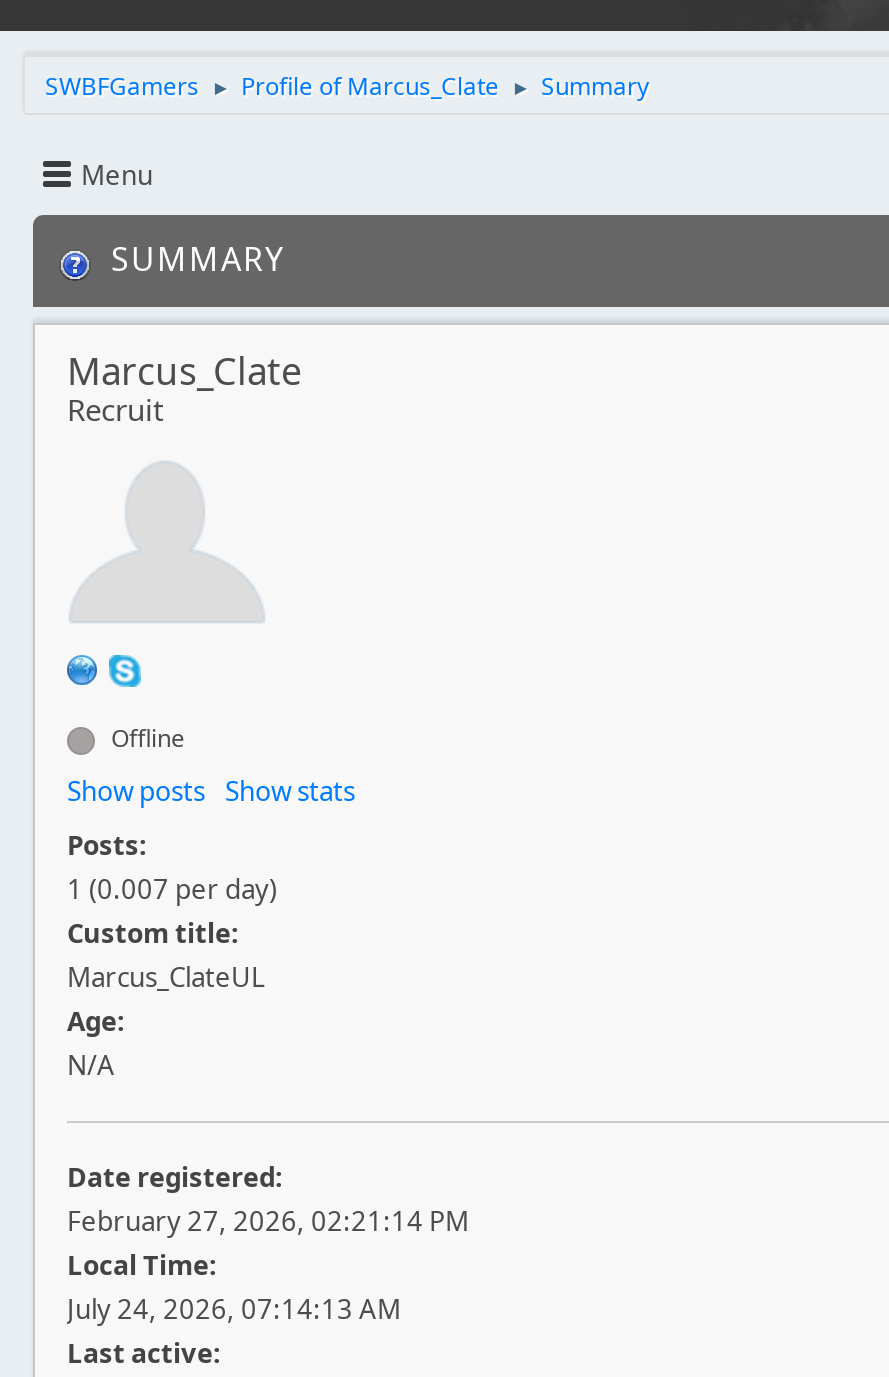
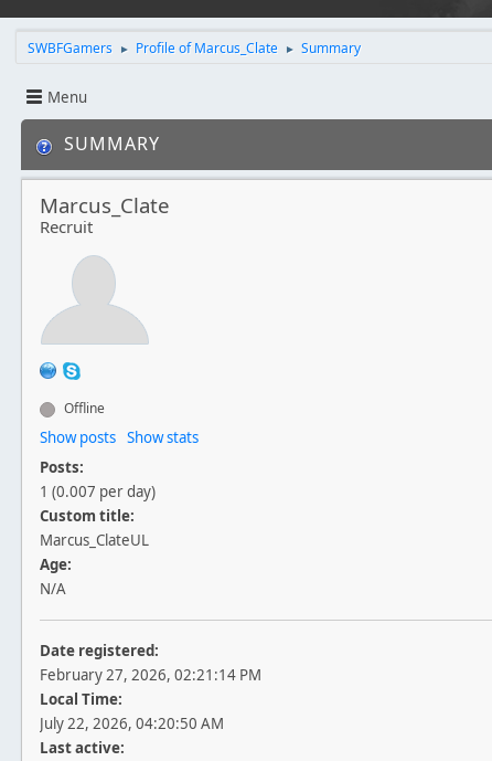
[67,1291,401,1327] July 24, 2026, 07:14:13 AM -> [40,714,224,734] July 22, 2026, 04:20:50 AM

